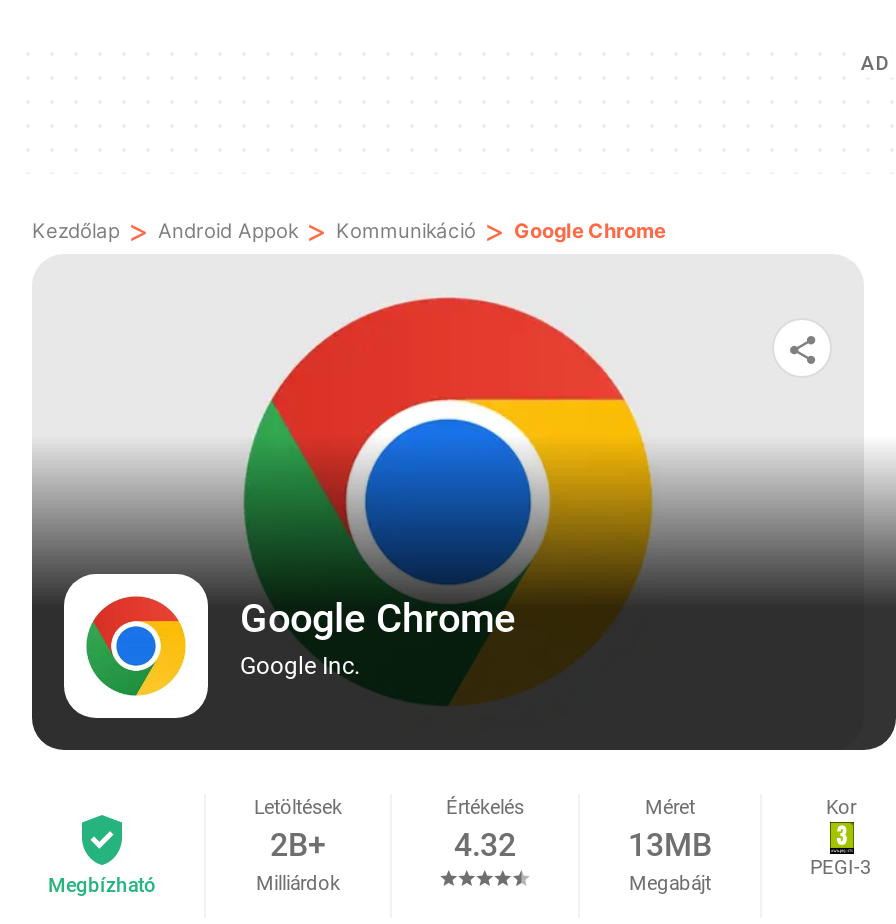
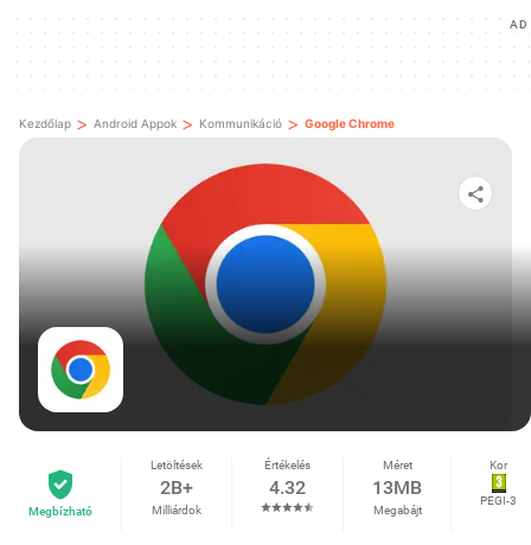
[240,594,516,680] Google Chrome | Google Inc. -> none

